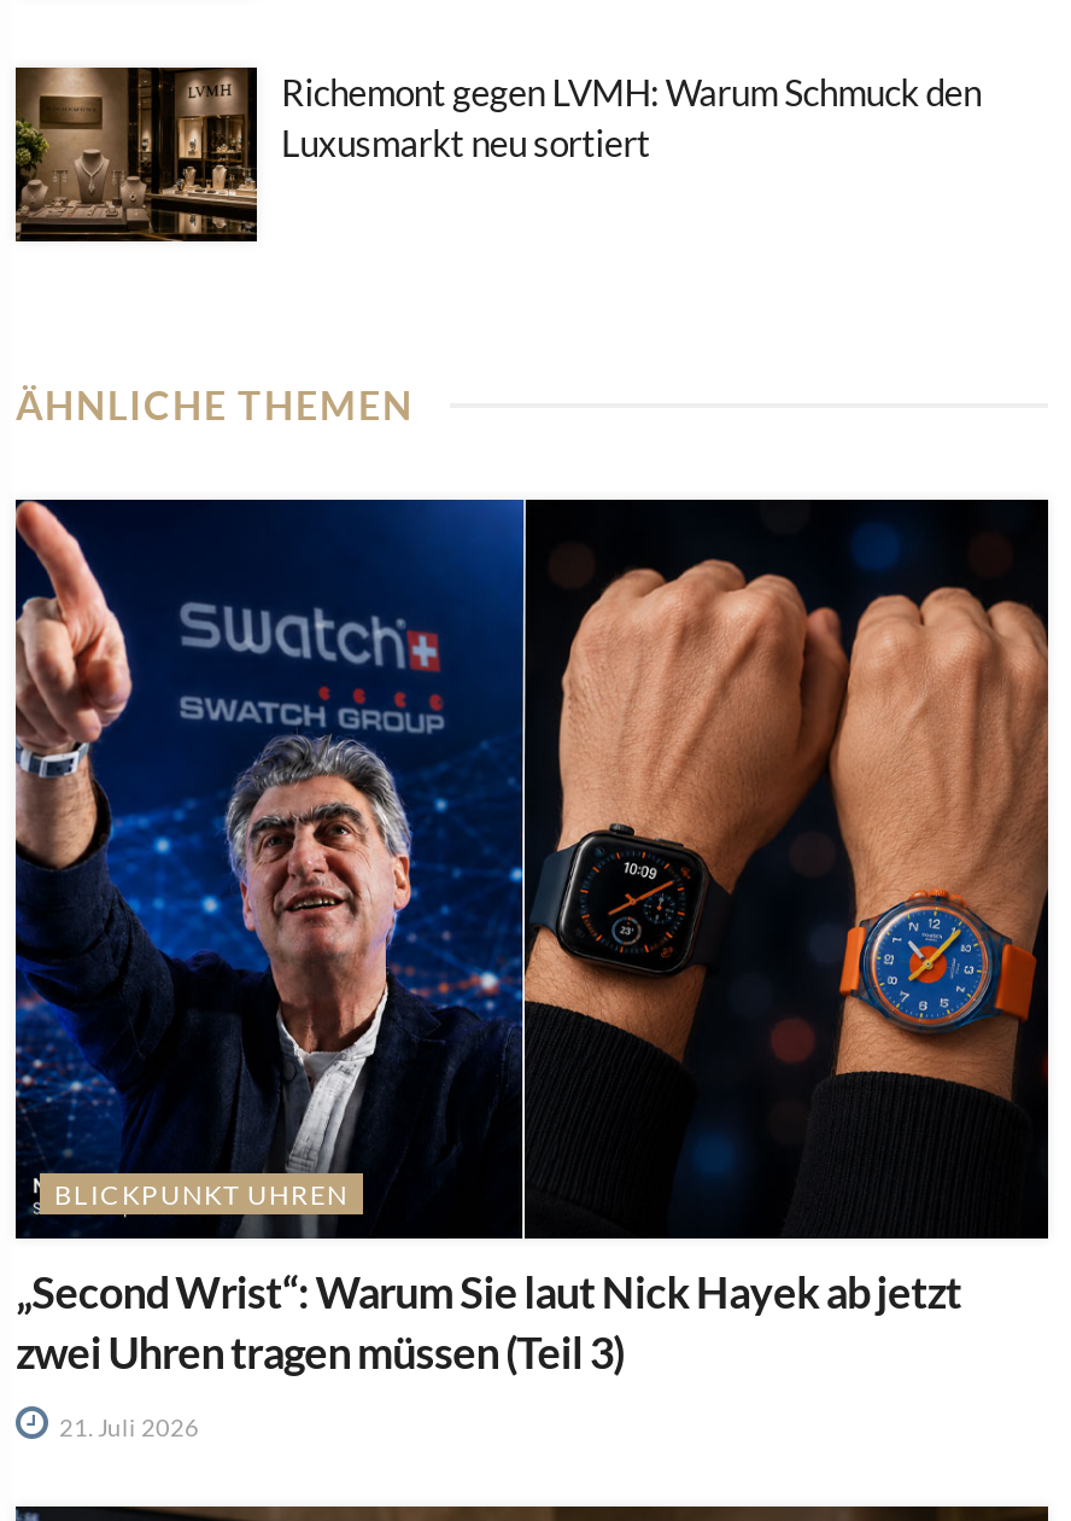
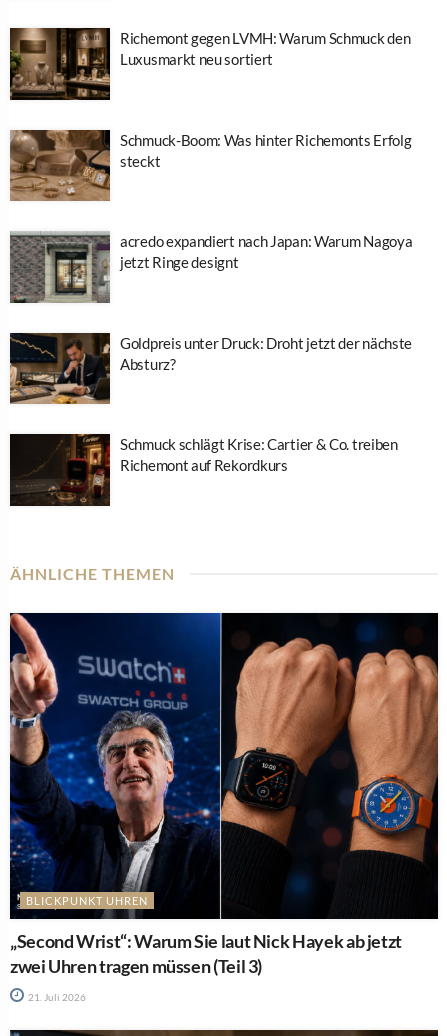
none -> [9,129,411,202] [image] | Schmuck-Boom: Was hinter Richemonts Erfolg | steckt
none -> [9,231,412,304] [image] | acredo expandiert nach Japan: Warum Nagoya | jetzt Ringe designt
none -> [9,332,412,405] [image] | Goldpreis unter Druck: Droht jetzt der nächste | Absturz?
none -> [10,433,398,506] [image] | Schmuck schlägt Krise: Cartier & Co. treiben | Richemont auf Rekordkurs

